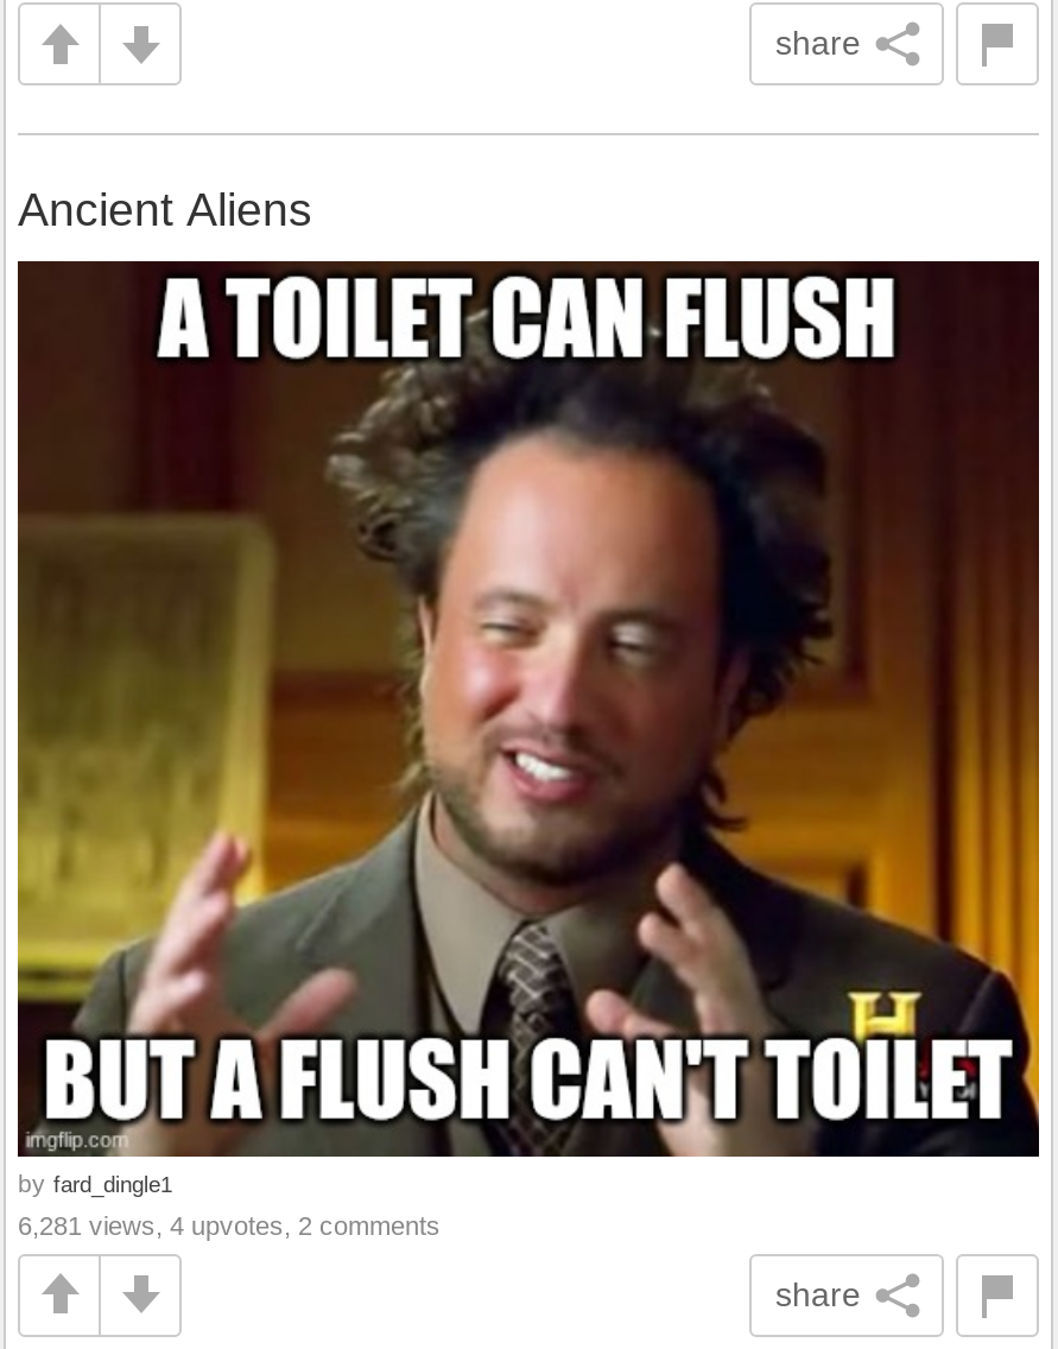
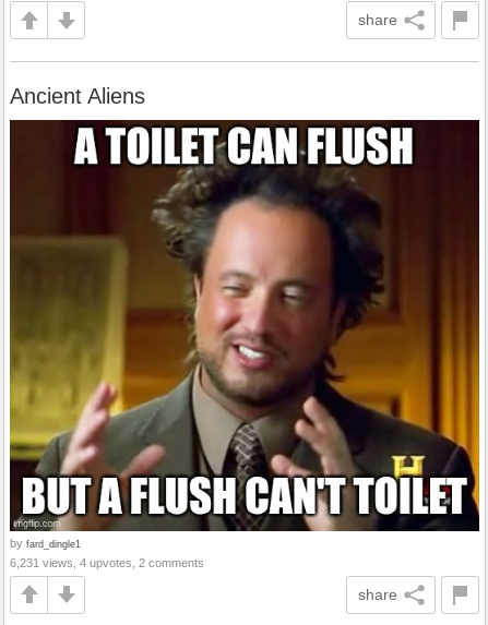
[18,1210,441,1239] 6,281 views, 4 upvotes, 2 comments -> [10,556,204,569] 6,231 views, 4 upvotes, 2 comments

